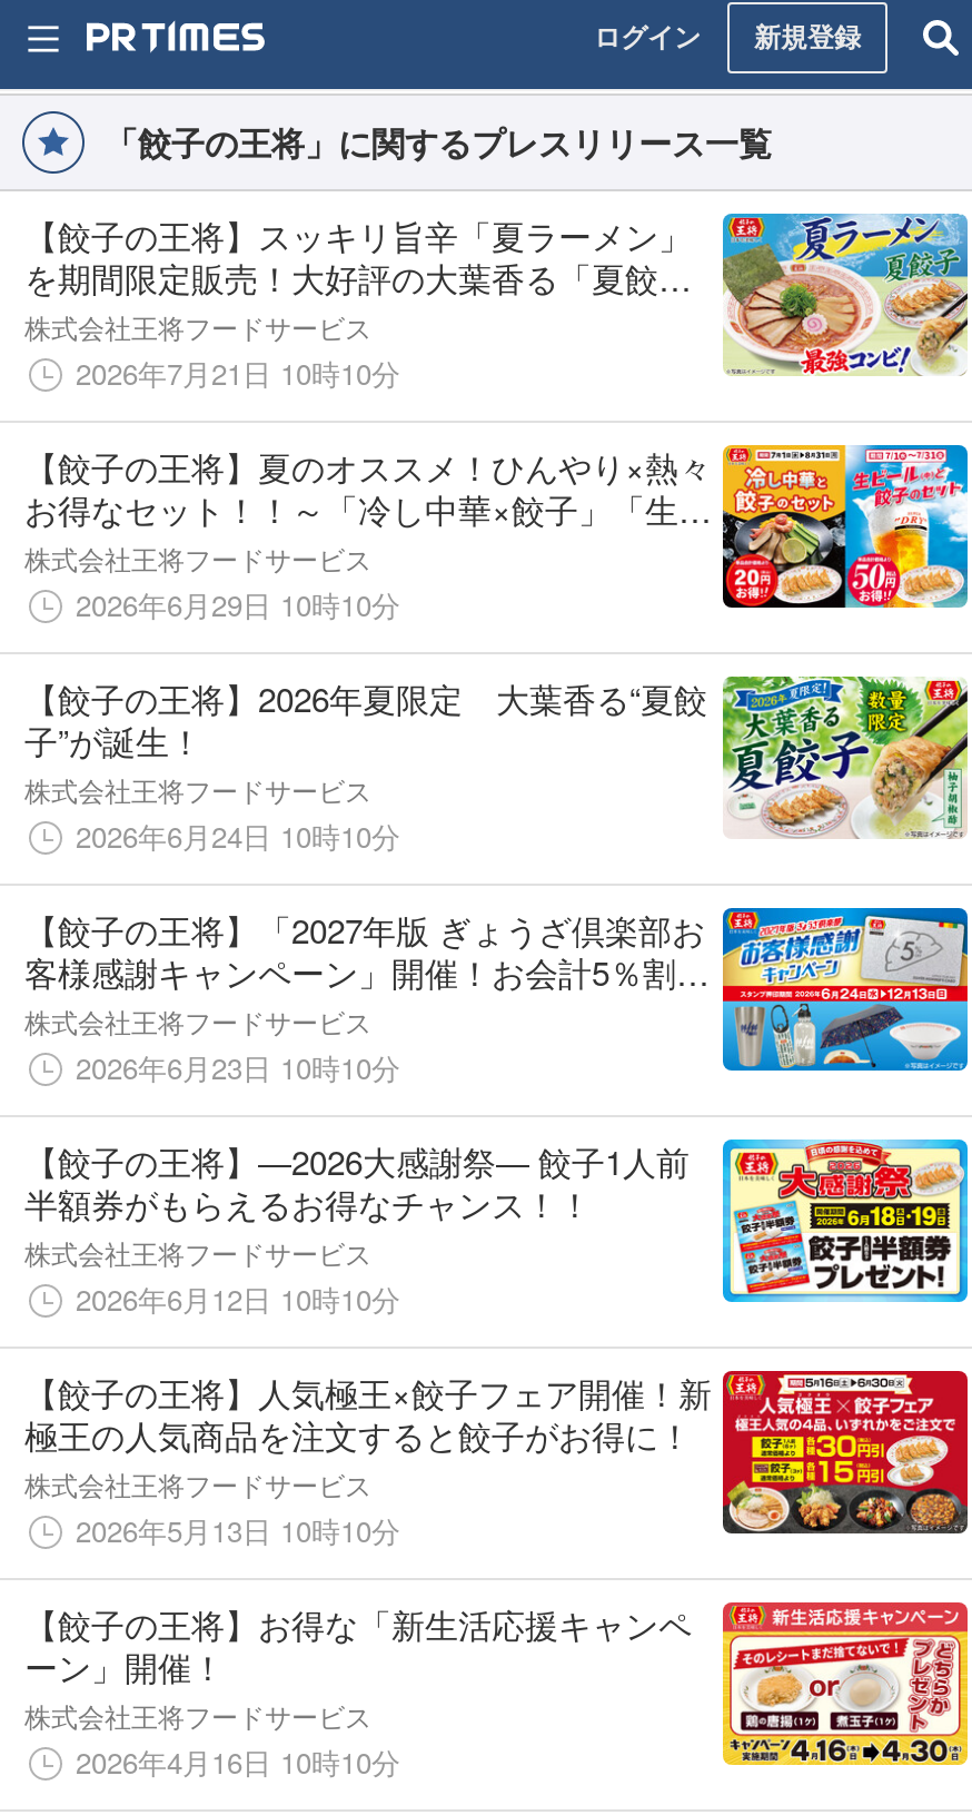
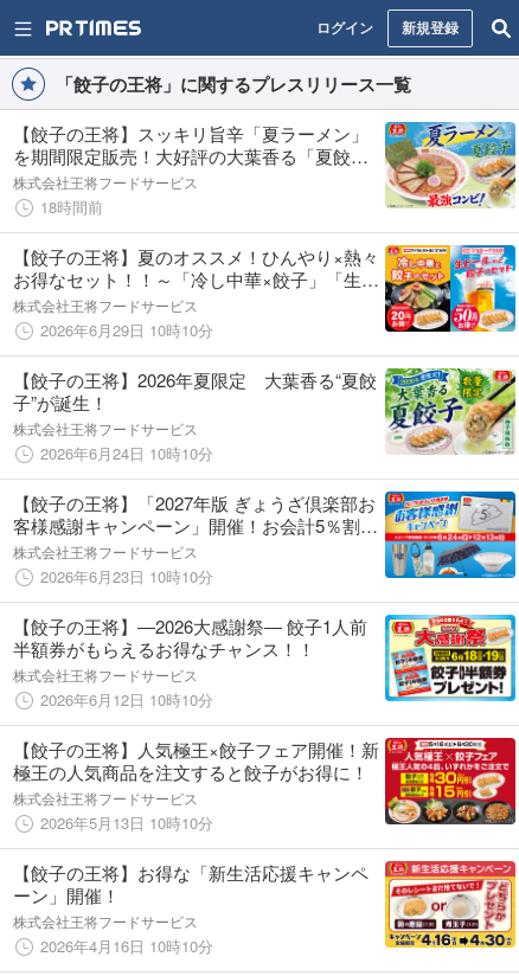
[76,352,400,394] 2026年7月21日 10時10分 -> [40,195,103,218] 18時間前

